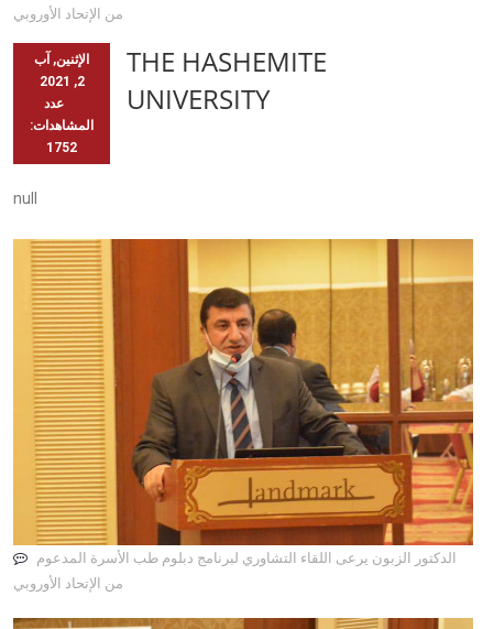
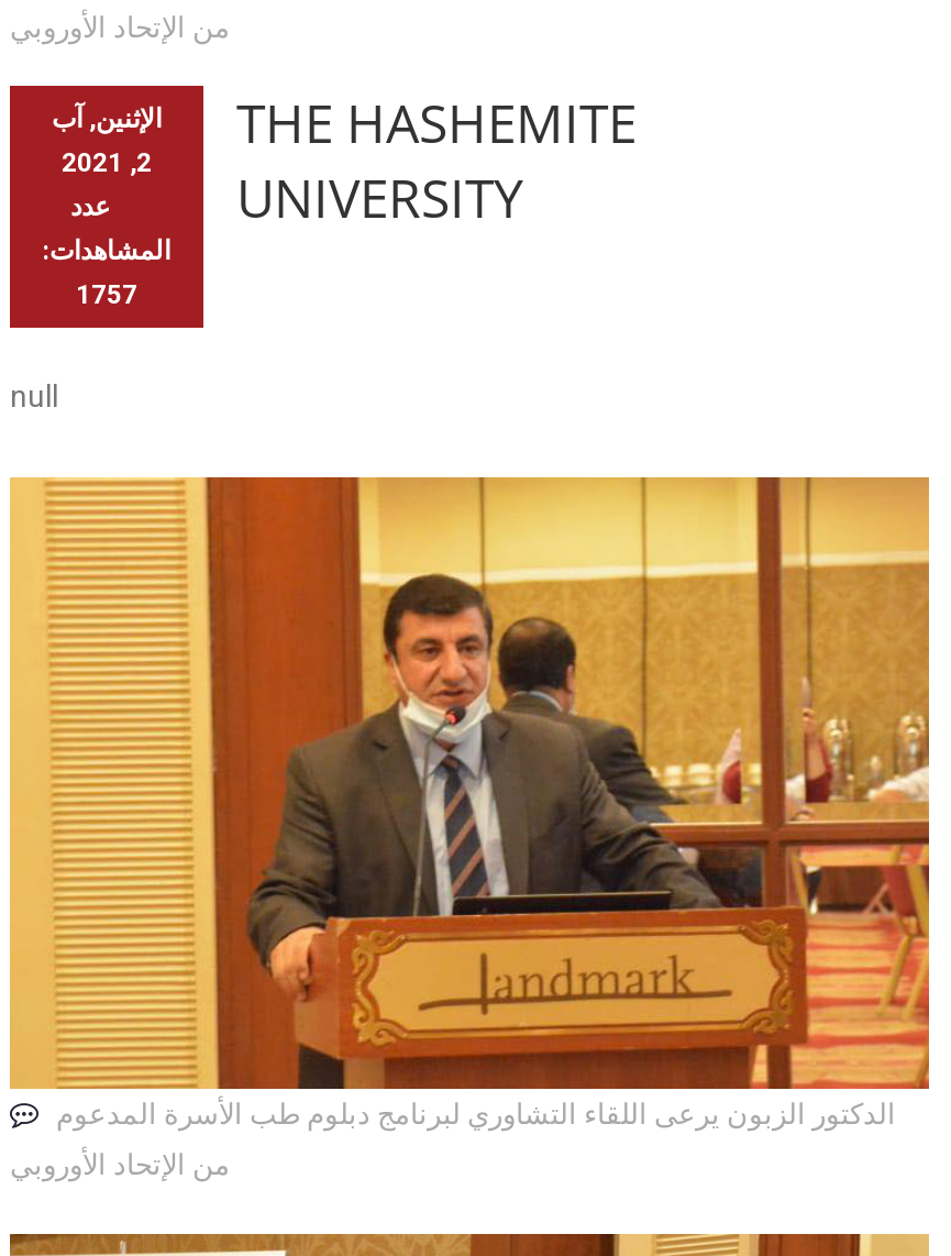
[46,140,77,156] 1752 -> [76,280,137,311] 1757

